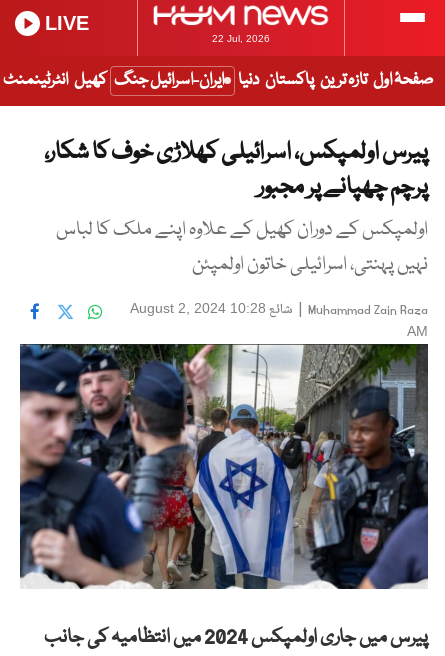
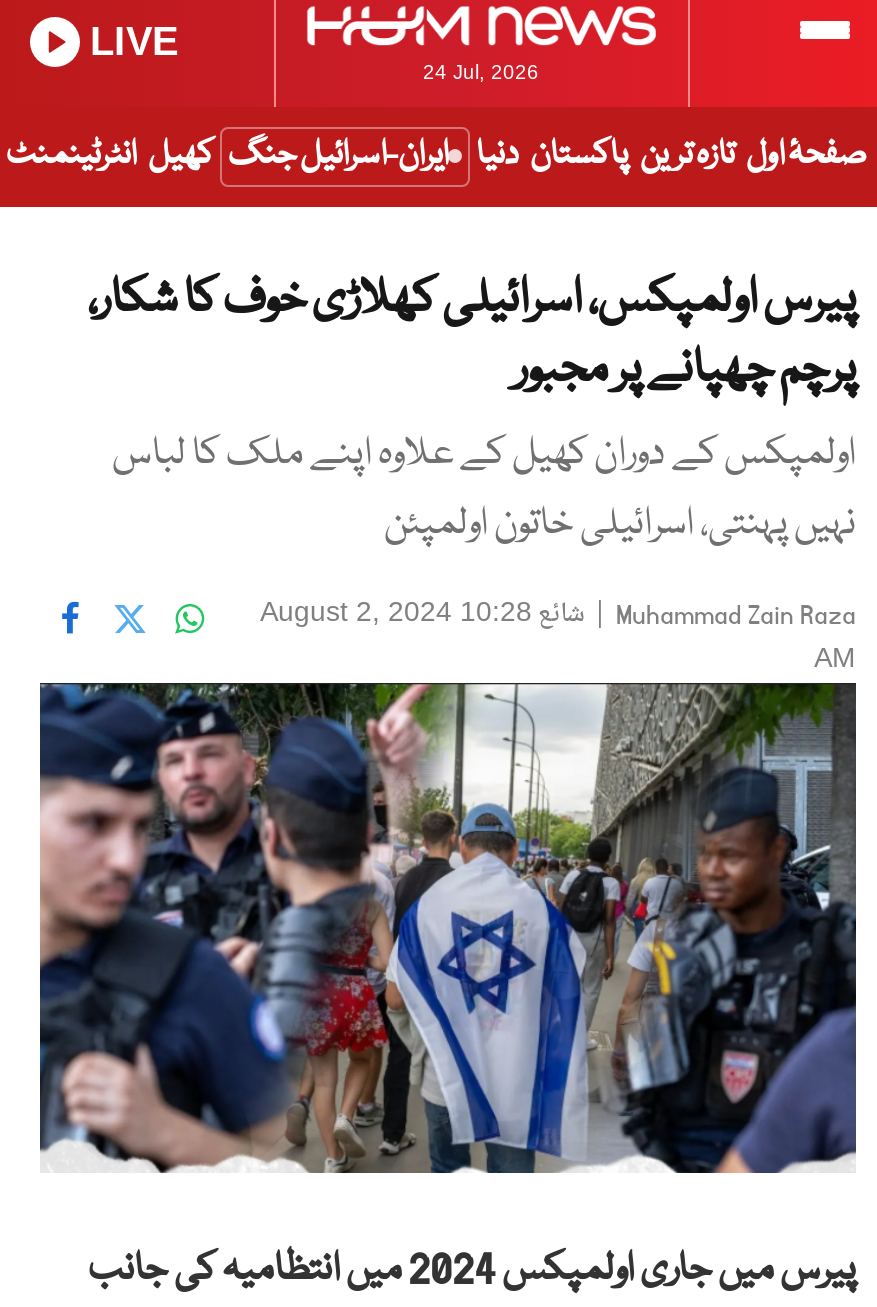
[211,33,269,44] 22 Jul, 2026 -> [423,61,539,83] 24 Jul, 2026

